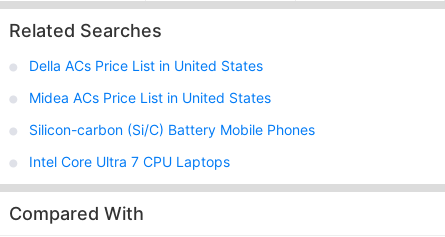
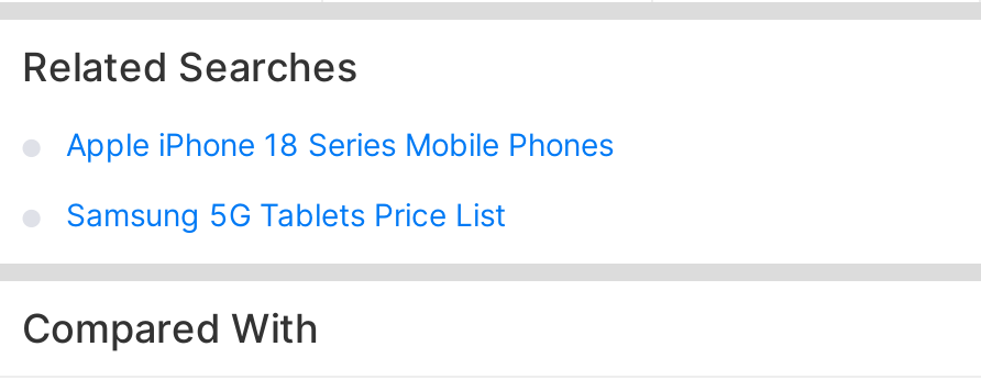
[29,57,315,170] Della ACs Price List in United States | Midea ACs Price List in United States | Silicon-carbon (Si/C) Battery Mobile Phones | Intel Core Ultra 7 CPU Laptops -> [66,126,614,234] Apple iPhone 18 Series Mobile Phones | Samsung 5G Tablets Price List

